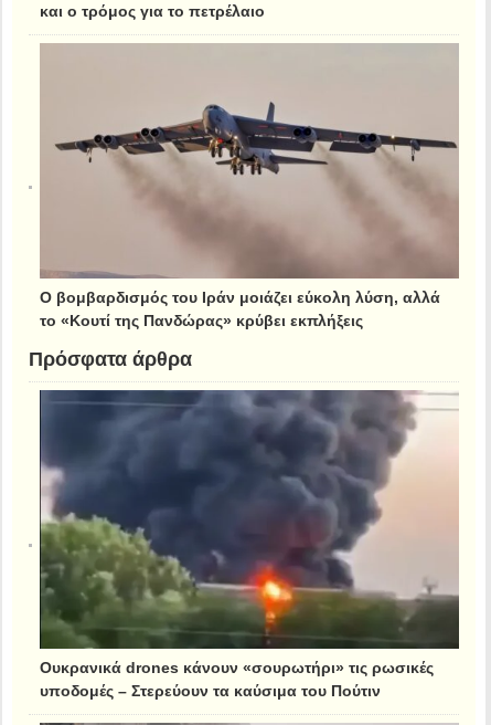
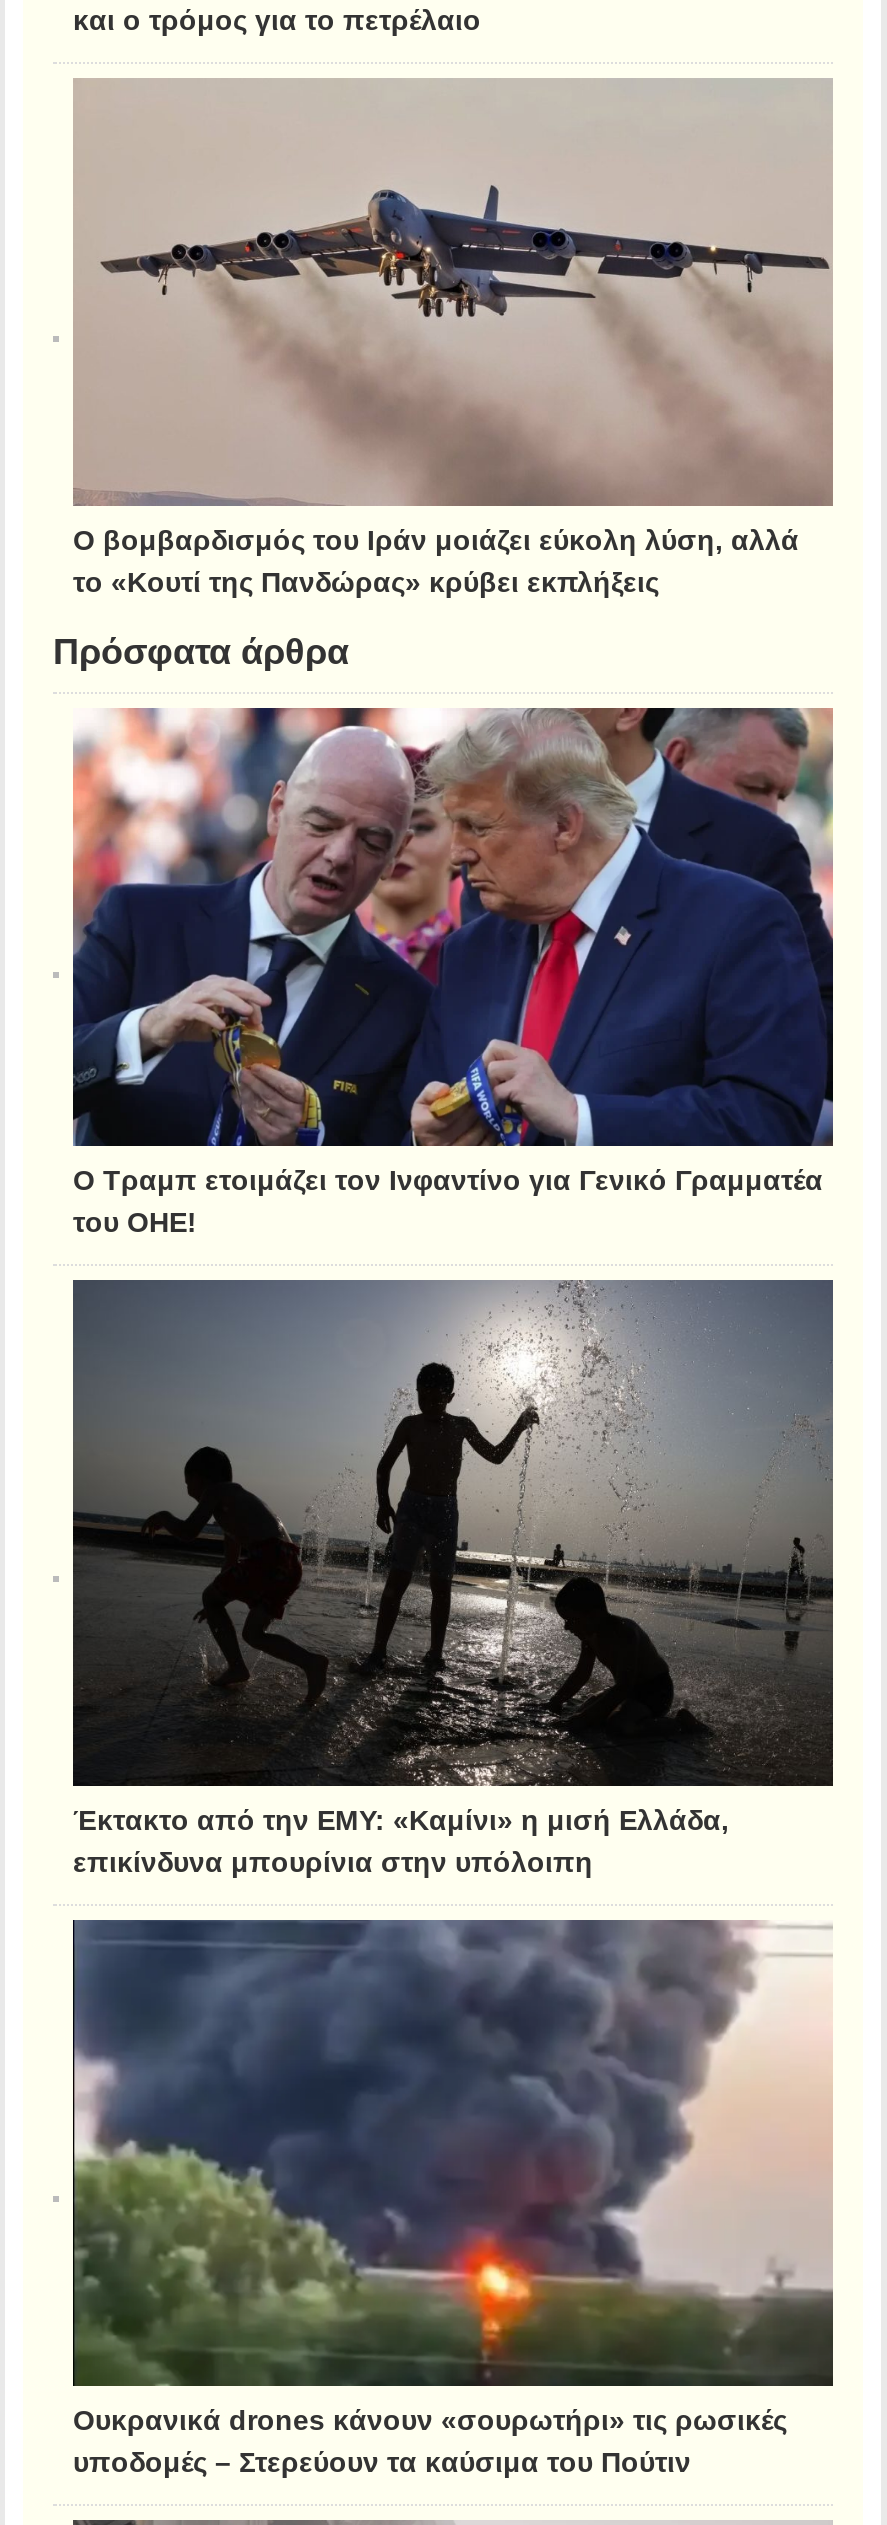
none -> [53,706,835,1233] [image] | Ο Τραμπ ετοιμάζει τον Ινφαντίνο για Γενικό Γραμματέα | του ΟΗΕ!
none -> [53,1278,835,1874] [image] | Έκτακτο από την ΕΜΥ: «Καμίνι» η μισή Ελλάδα, | επικίνδυνα μπουρίνια στην υπόλοιπη

